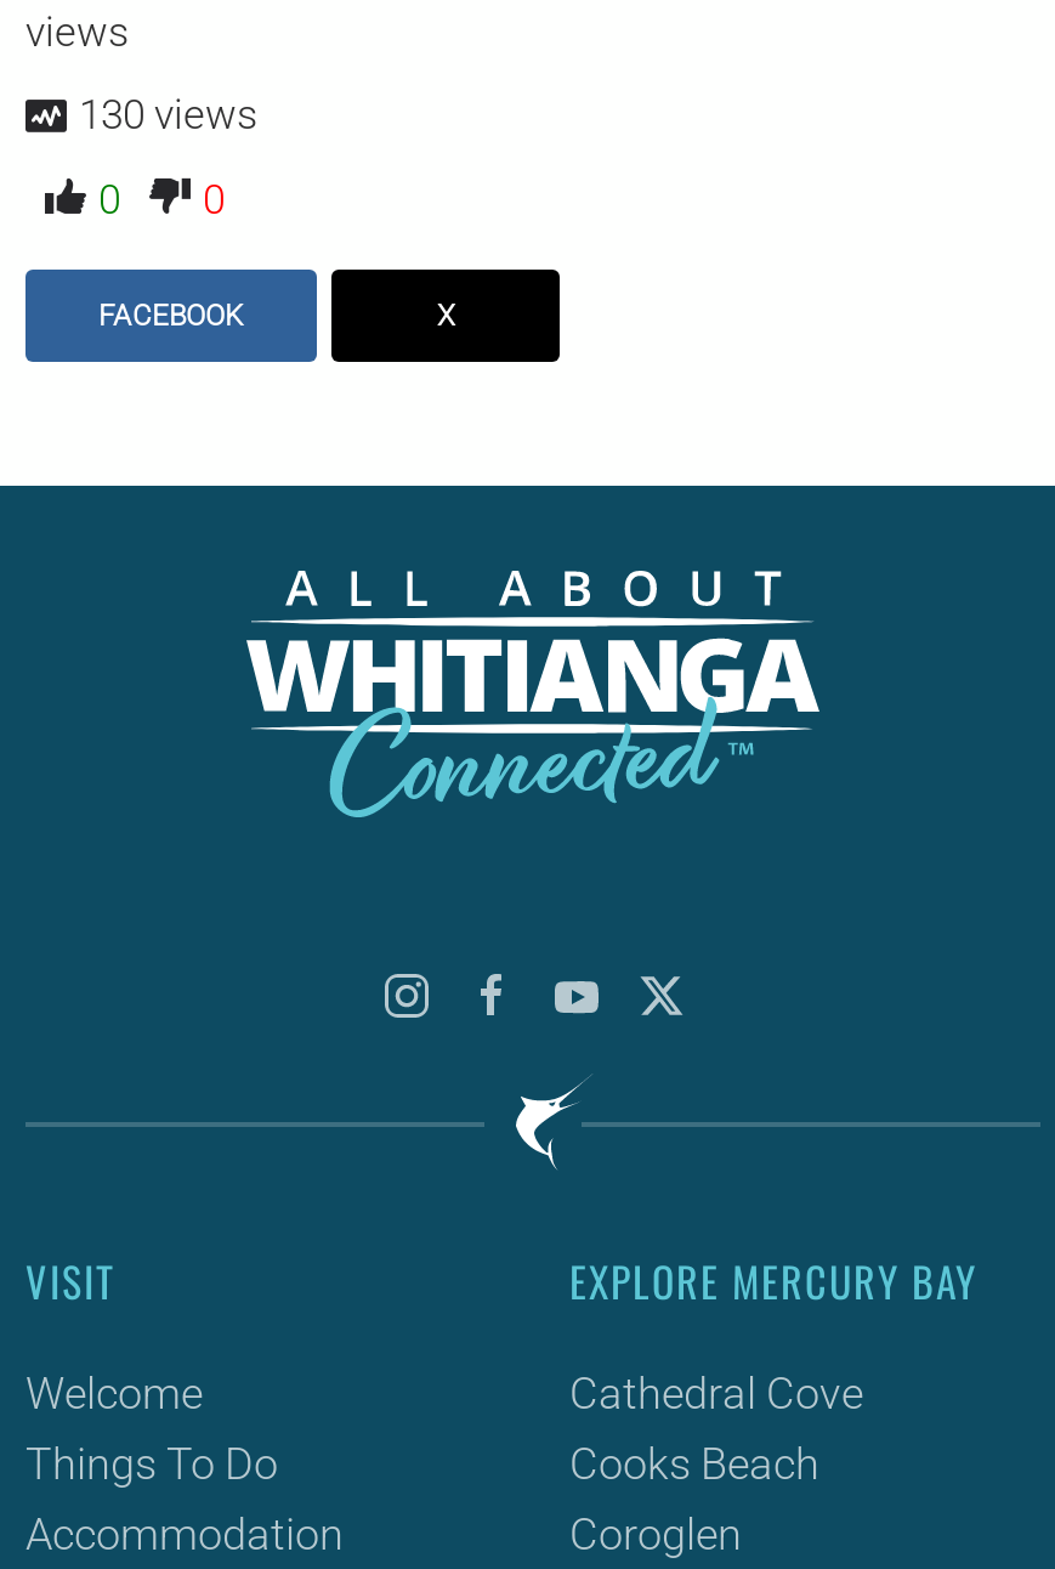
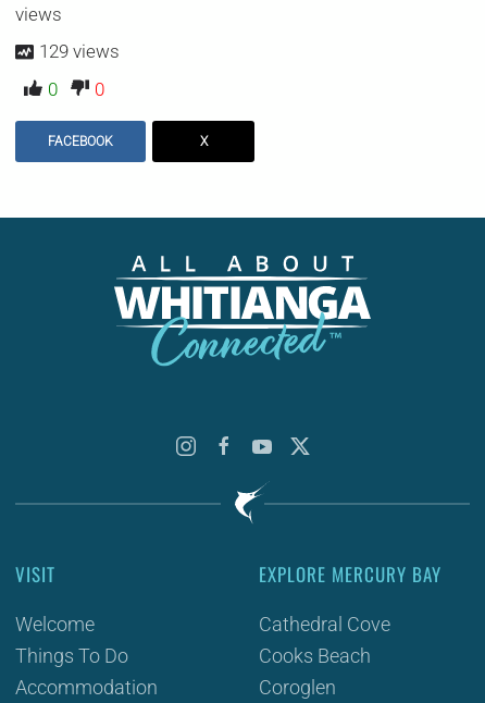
[79,89,259,137] 130 views -> [39,40,120,61] 129 views

